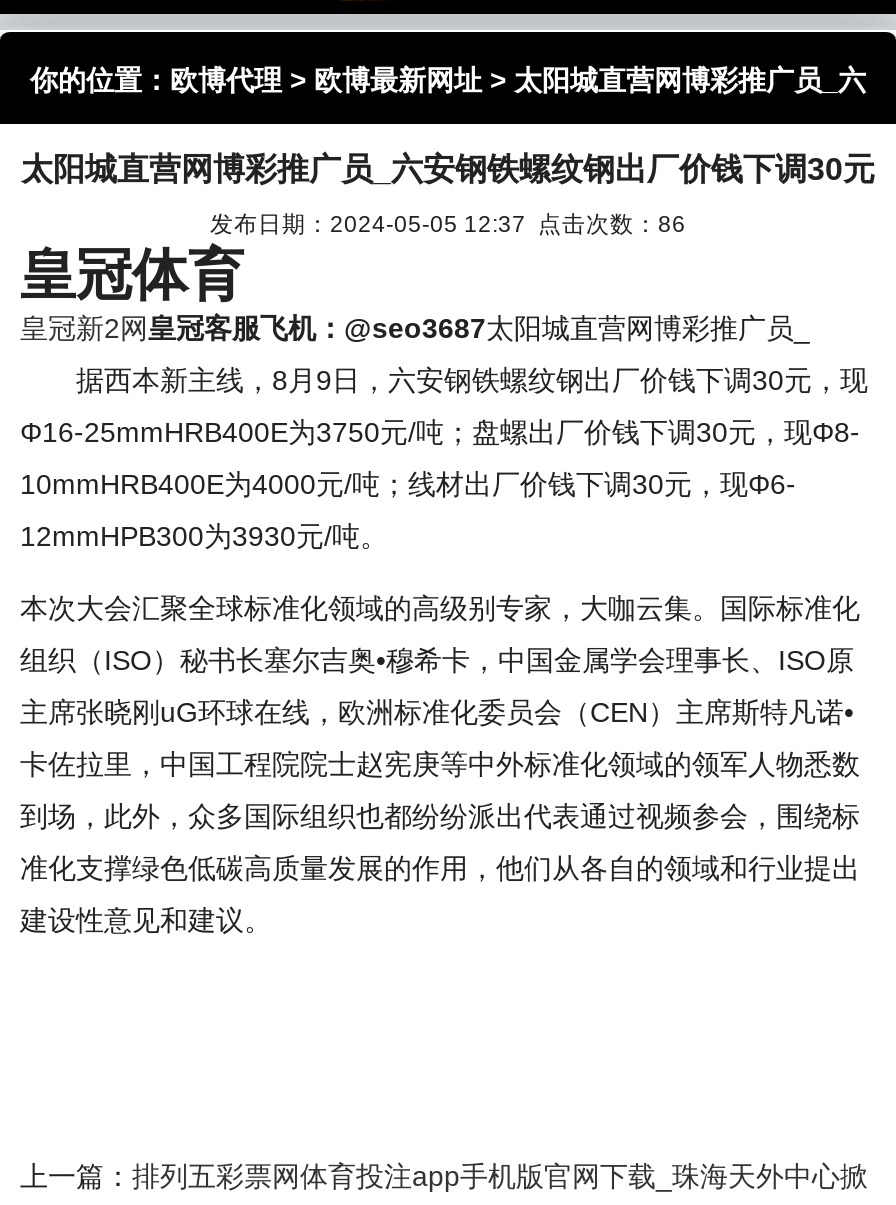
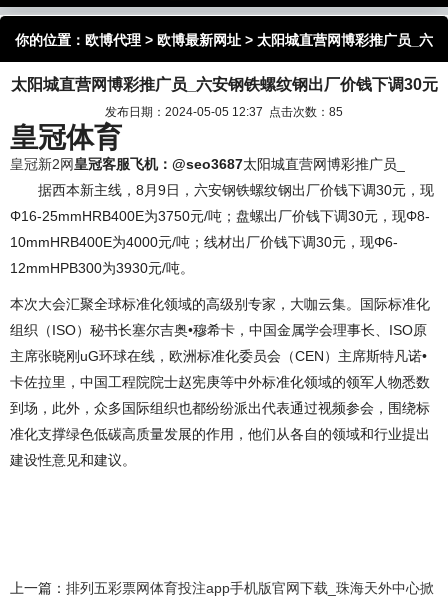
[210,210,686,236] 发布日期：2024-05-05 12:37 点击次数：86 -> [105,105,343,118] 发布日期：2024-05-05 12:37 点击次数：85

